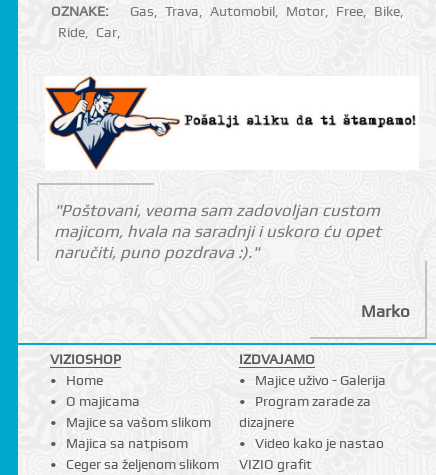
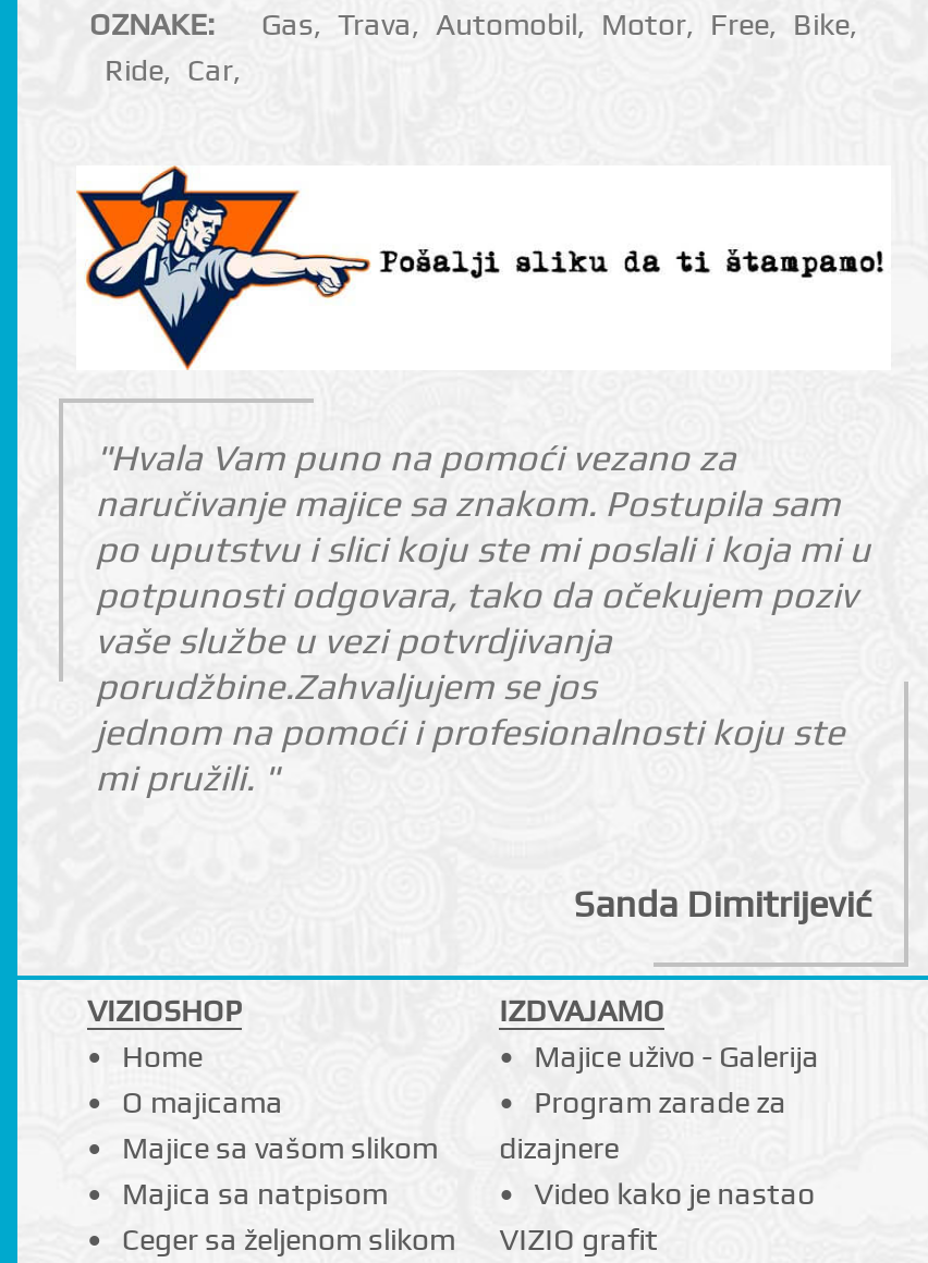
[54,200,381,262] "Poštovani, veoma sam zadovoljan custom | majicom, hvala na saradnji i uskoro ću opet | naručiti, puno pozdrava :)." -> [95,436,871,799] "Hvala Vam puno na pomoći vezano za | naručivanje majice sa znakom. Postupila sam | po uputstvu i slici koju ste mi poslali i koja mi u | potpunosti odgovara, tako da očekujem poziv | vaše službe u vezi potvrdjivanja | porudžbine.Zahvaljujem se jos | jednom na pomoći i profesionalnosti koju ste | mi pružili. "
[361,301,410,321] Marko -> [574,884,872,927] Sanda Dimitrijević

